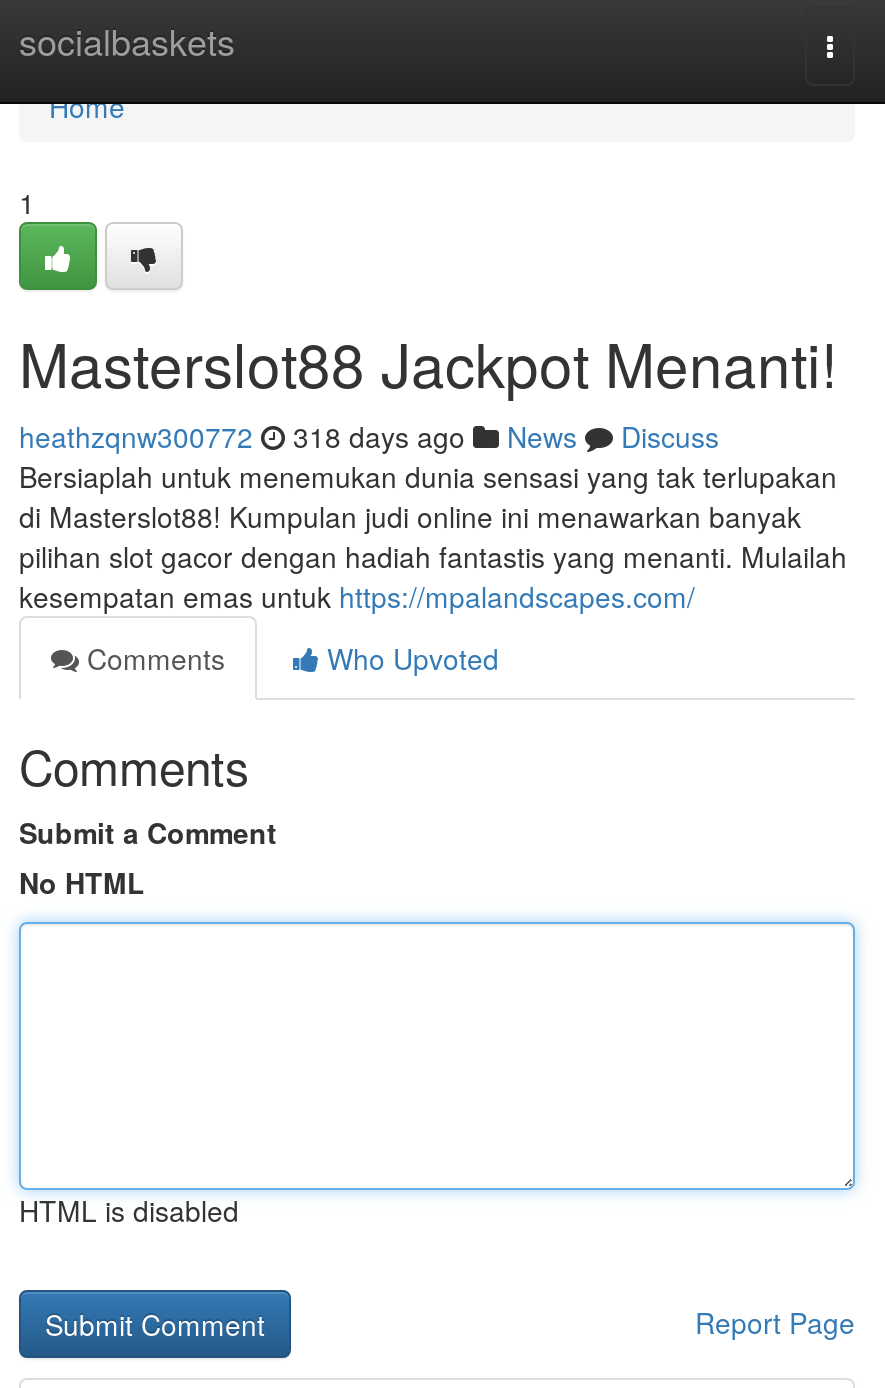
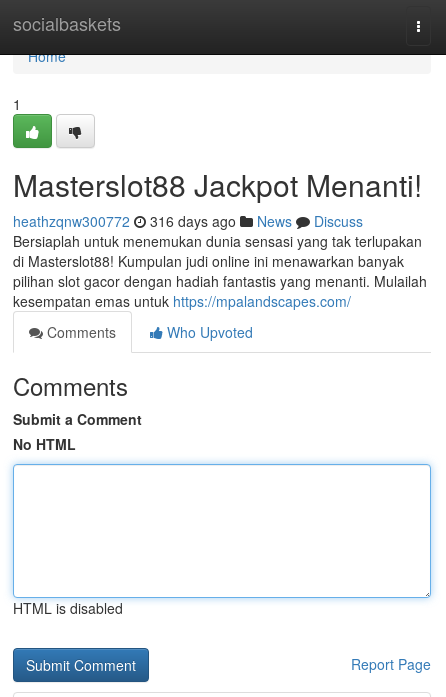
[19,416,719,456] heathzqnw300772 318 days ago News Discuss -> [13,211,363,231] heathzqnw300772 316 days ago News Discuss

